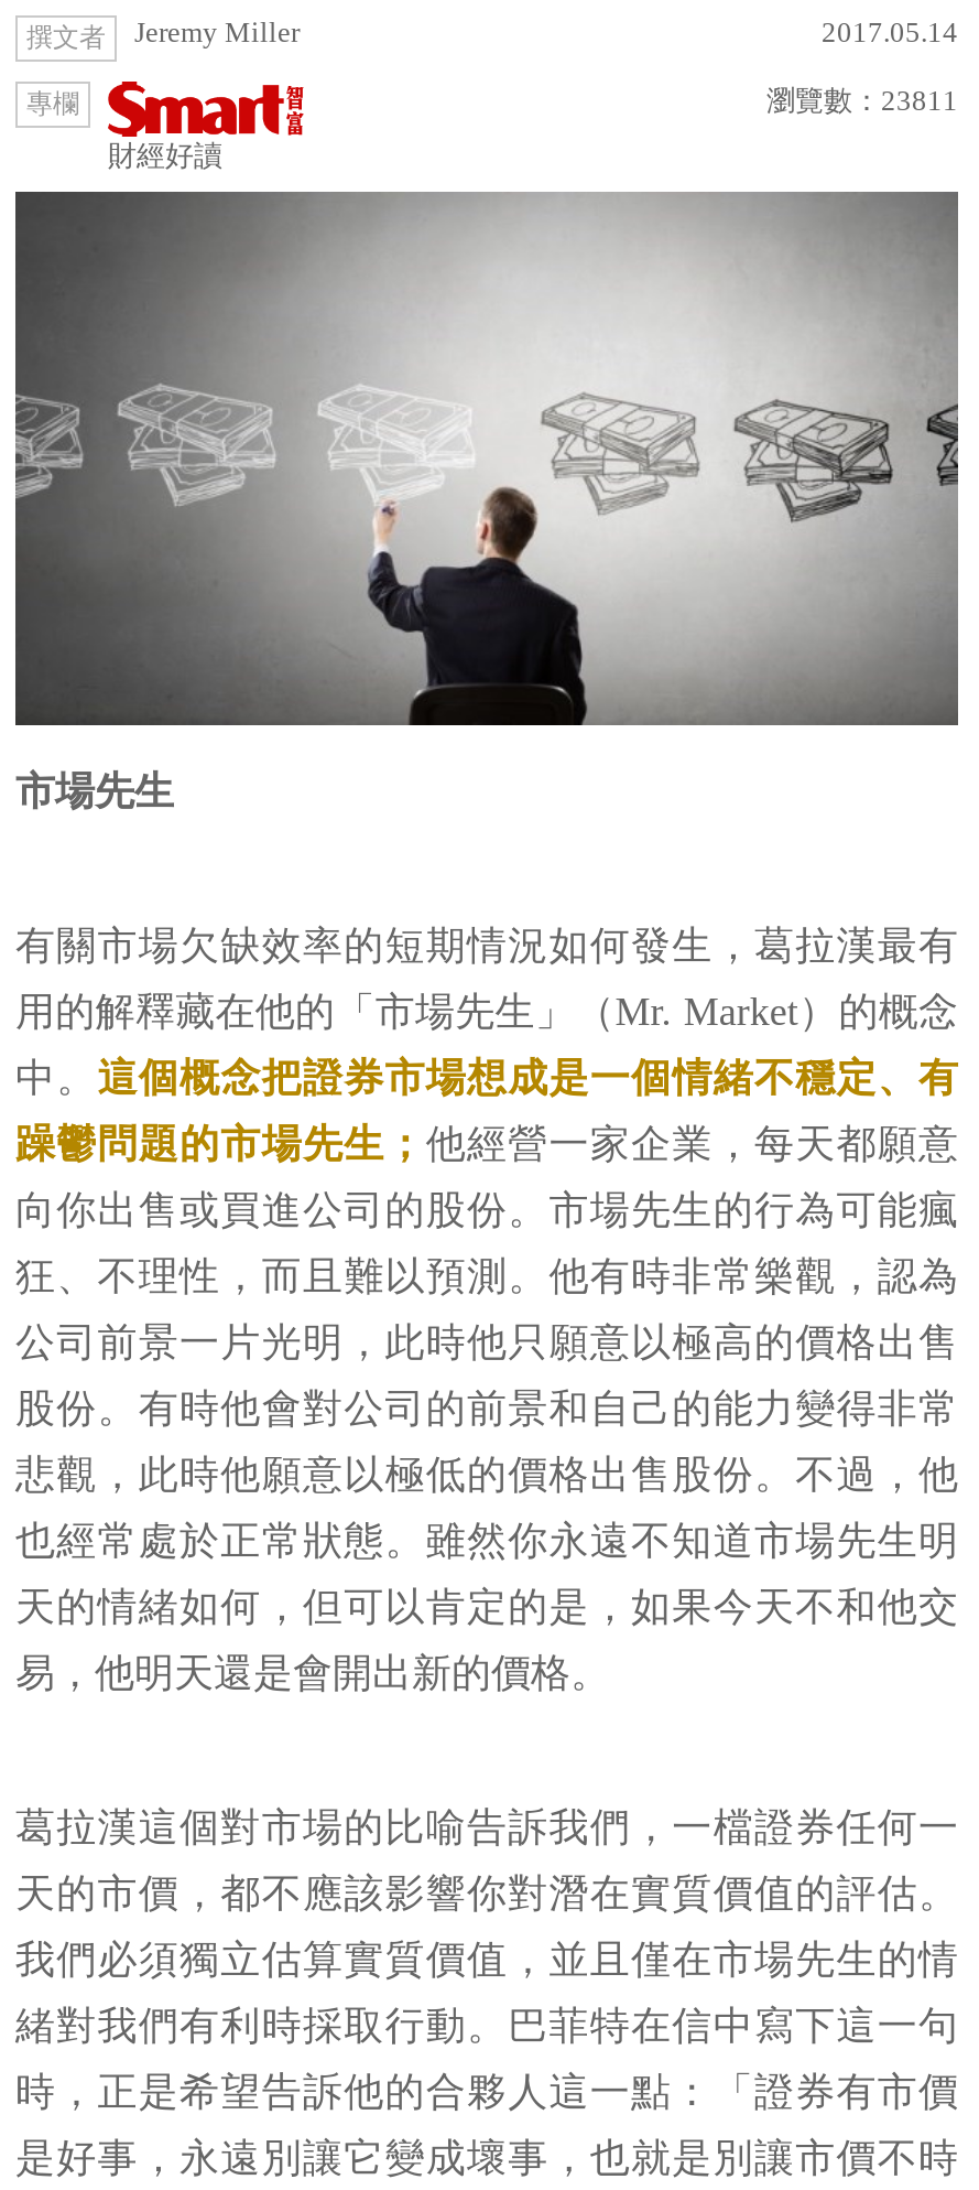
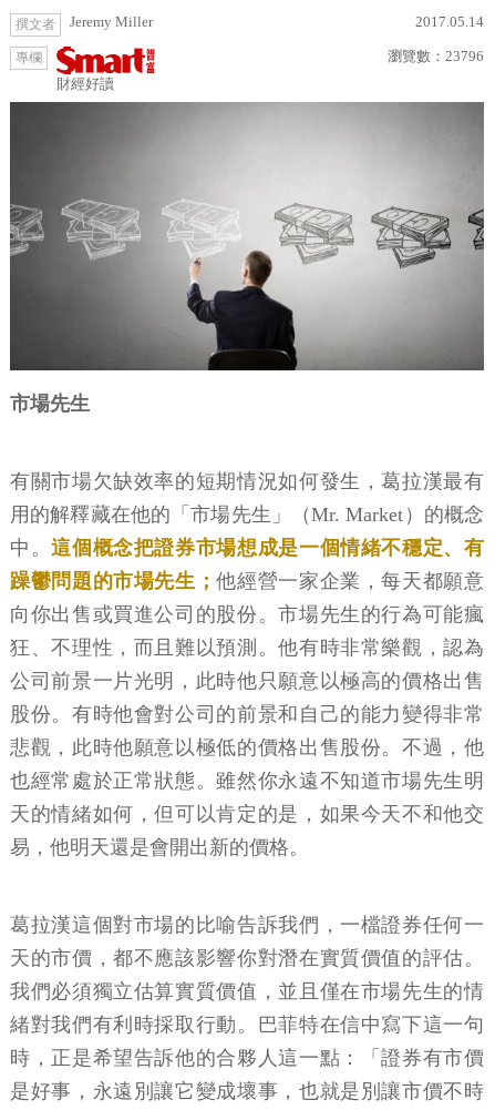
[766,84,958,117] 瀏覽數：23811 -> [388,48,484,64] 瀏覽數：23796

